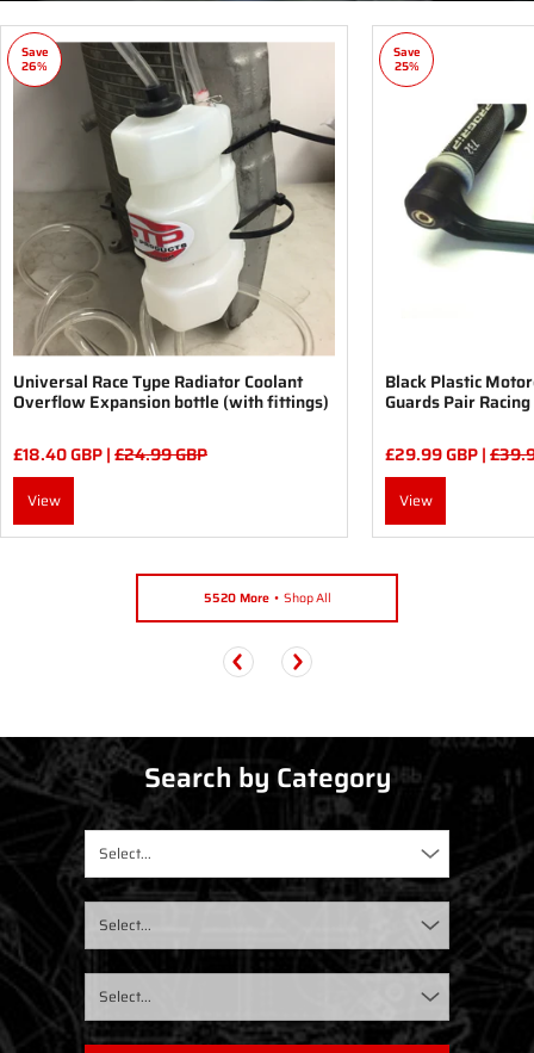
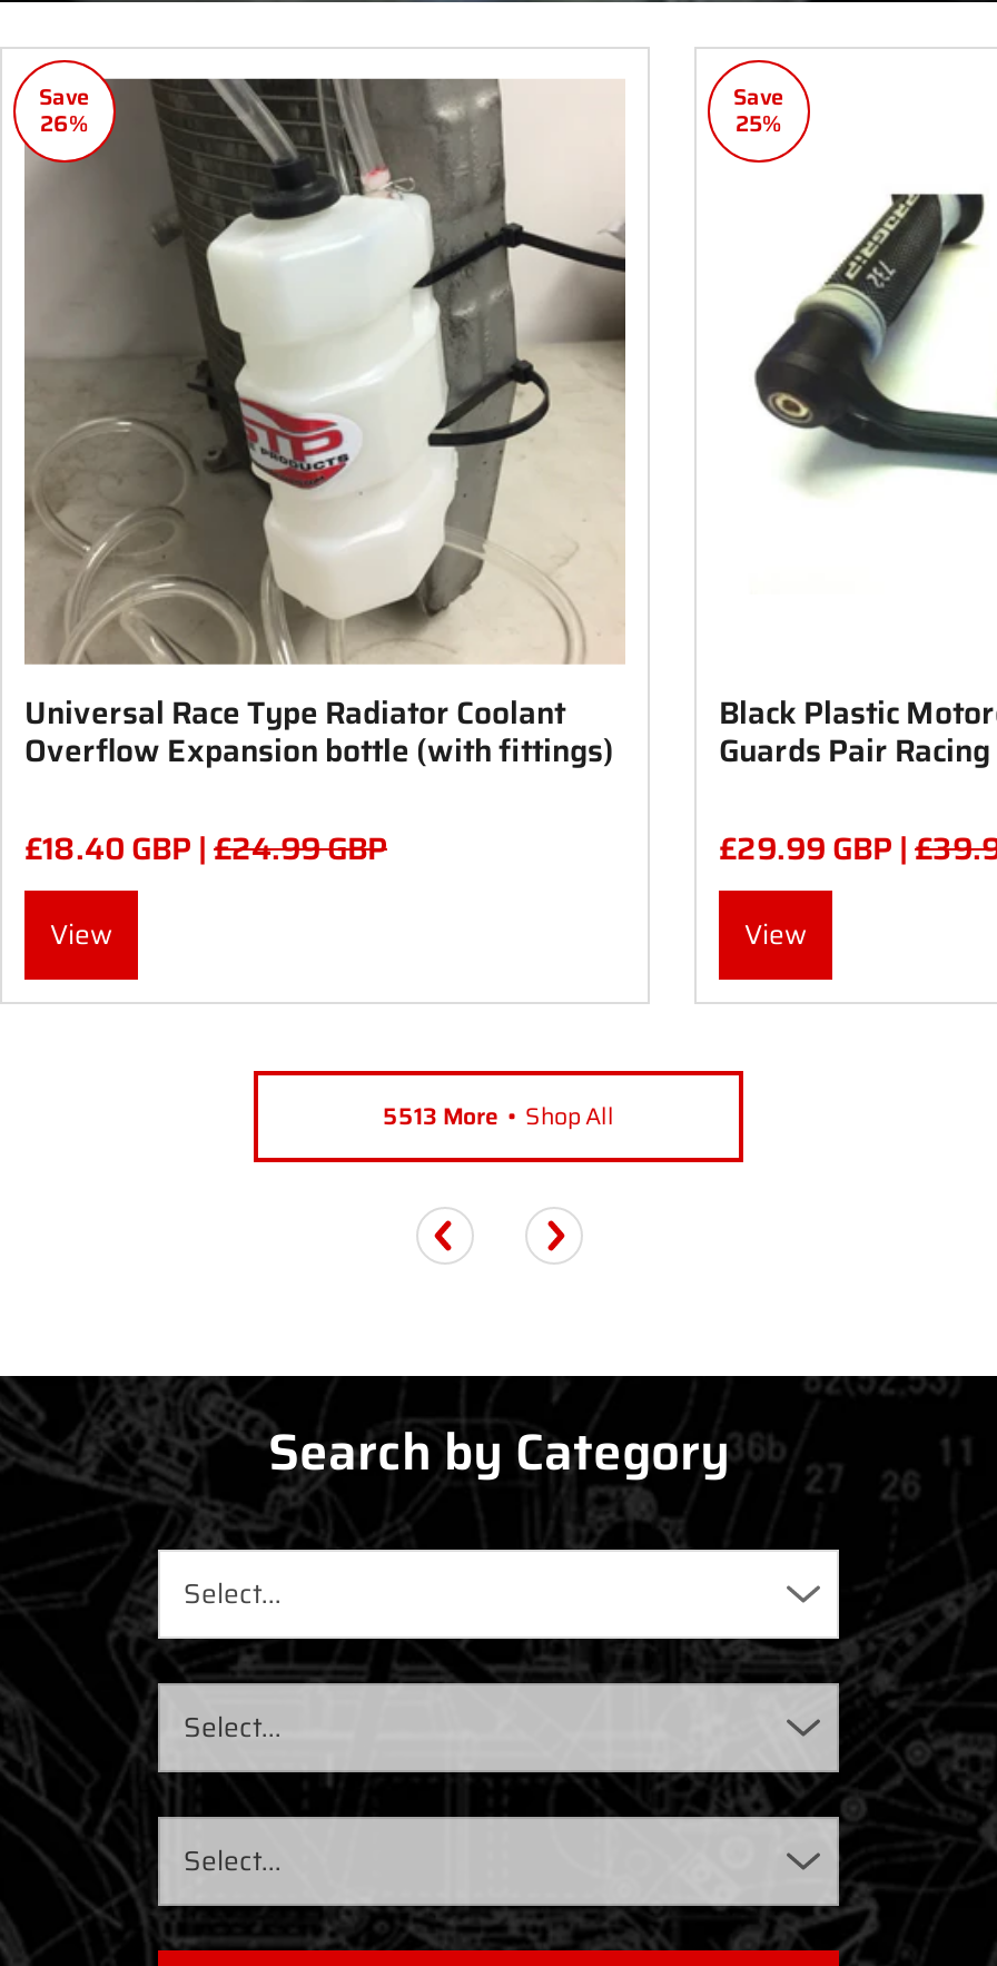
[203,588,331,608] 5520 More Shop All -> [383,1097,614,1135] 5513 More Shop All

